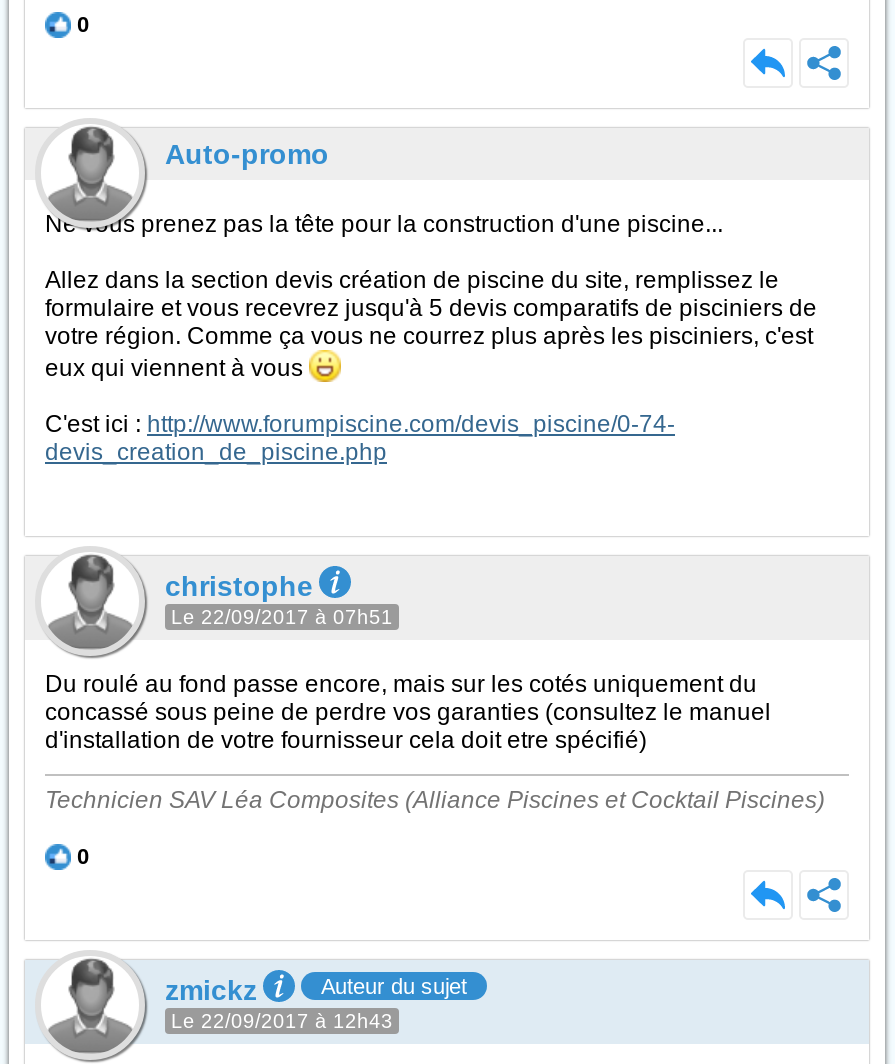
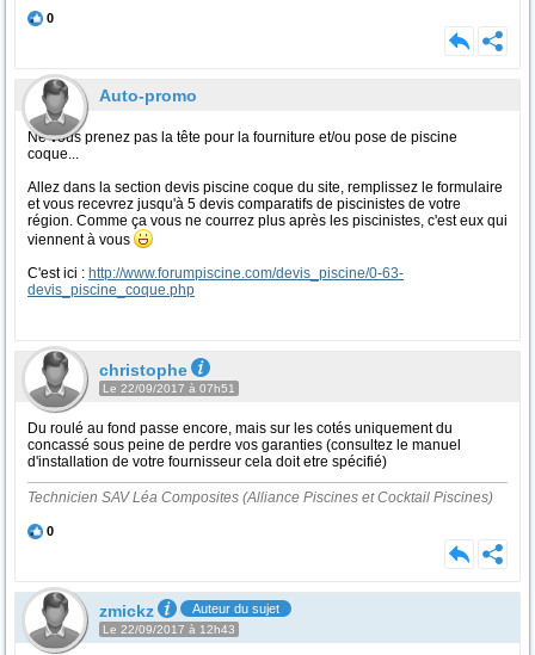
[45,210,723,238] Ne vous prenez pas la tête pour la construction d'une piscine... -> [27,129,457,162] Ne vous prenez pas la tête pour la fourniture et/ou pose de piscine | coque...
[45,266,817,382] Allez dans la section devis création de piscine du site, remplissez le | formulaire et vous recevrez jusqu'à 5 devis comparatifs de pisciniers de | votre région. Comme ça vous ne courrez plus après les pisciniers, c'est | eux qui viennent à vous -> [27,179,508,248] Allez dans la section devis piscine coque du site, remplissez le formulaire | et vous recevrez jusqu'à 5 devis comparatifs de piscinistes de votre | région. Comme ça vous ne courrez plus après les piscinistes, c'est eux qui | viennent à vous
[45,410,675,466] C'est ici : http://www.forumpiscine.com/devis_piscine/0-74- | devis_creation_de_piscine.php -> [27,265,404,298] C'est ici : http://www.forumpiscine.com/devis_piscine/0-63- | devis_piscine_coque.php

